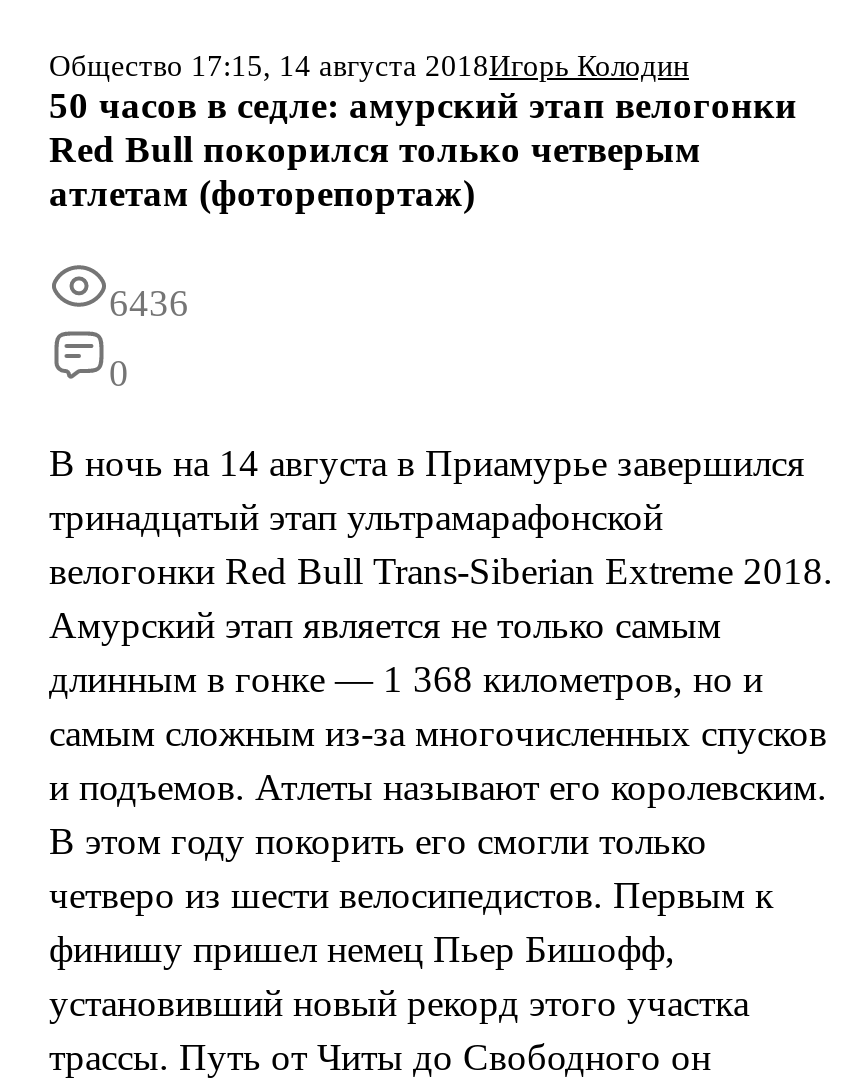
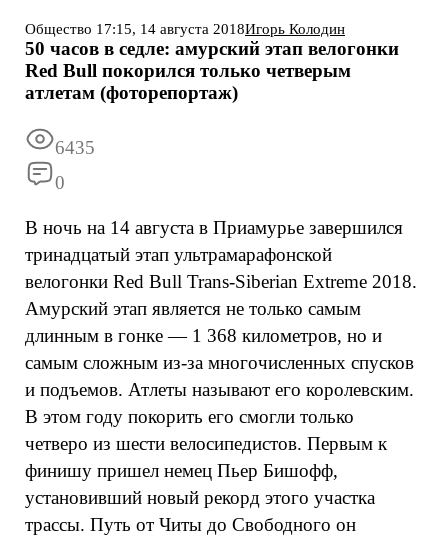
[109,283,189,325] 6436 -> [55,137,95,158] 6435

